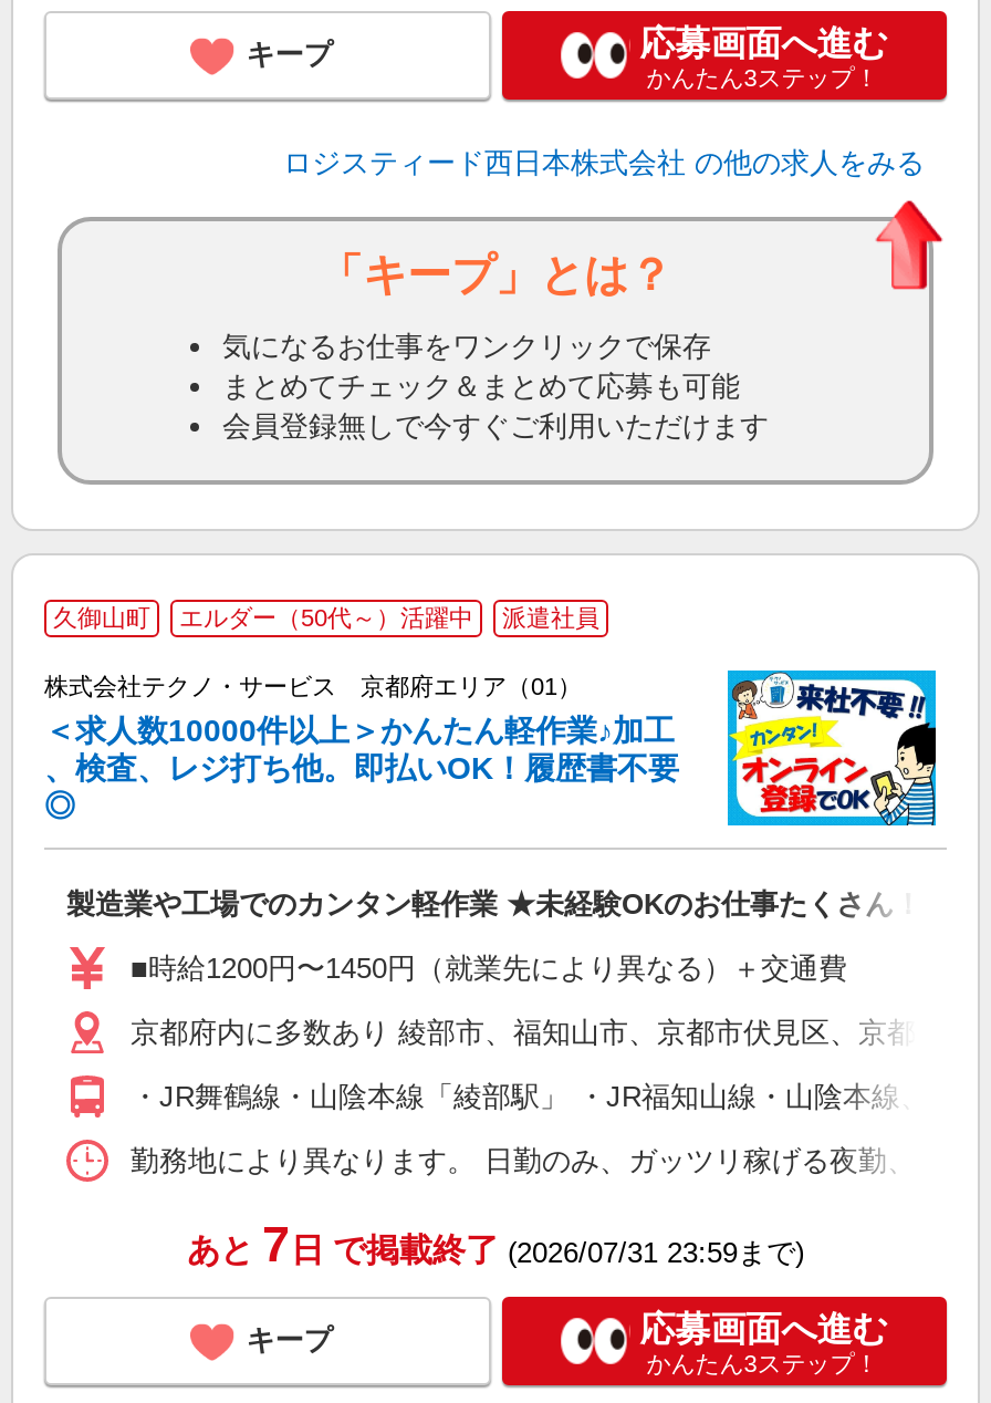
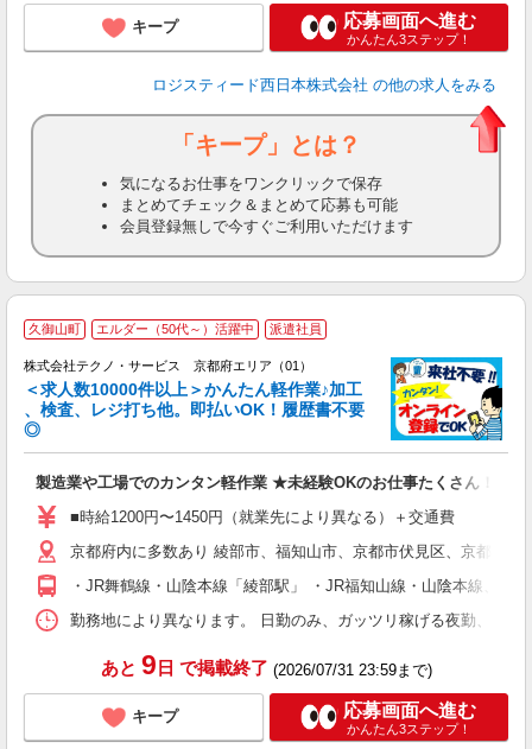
[187,1218,804,1273] あと 7日 で掲載終了(2026/07/31 23:59まで) -> [100,651,432,680] あと 9日 で掲載終了(2026/07/31 23:59まで)

